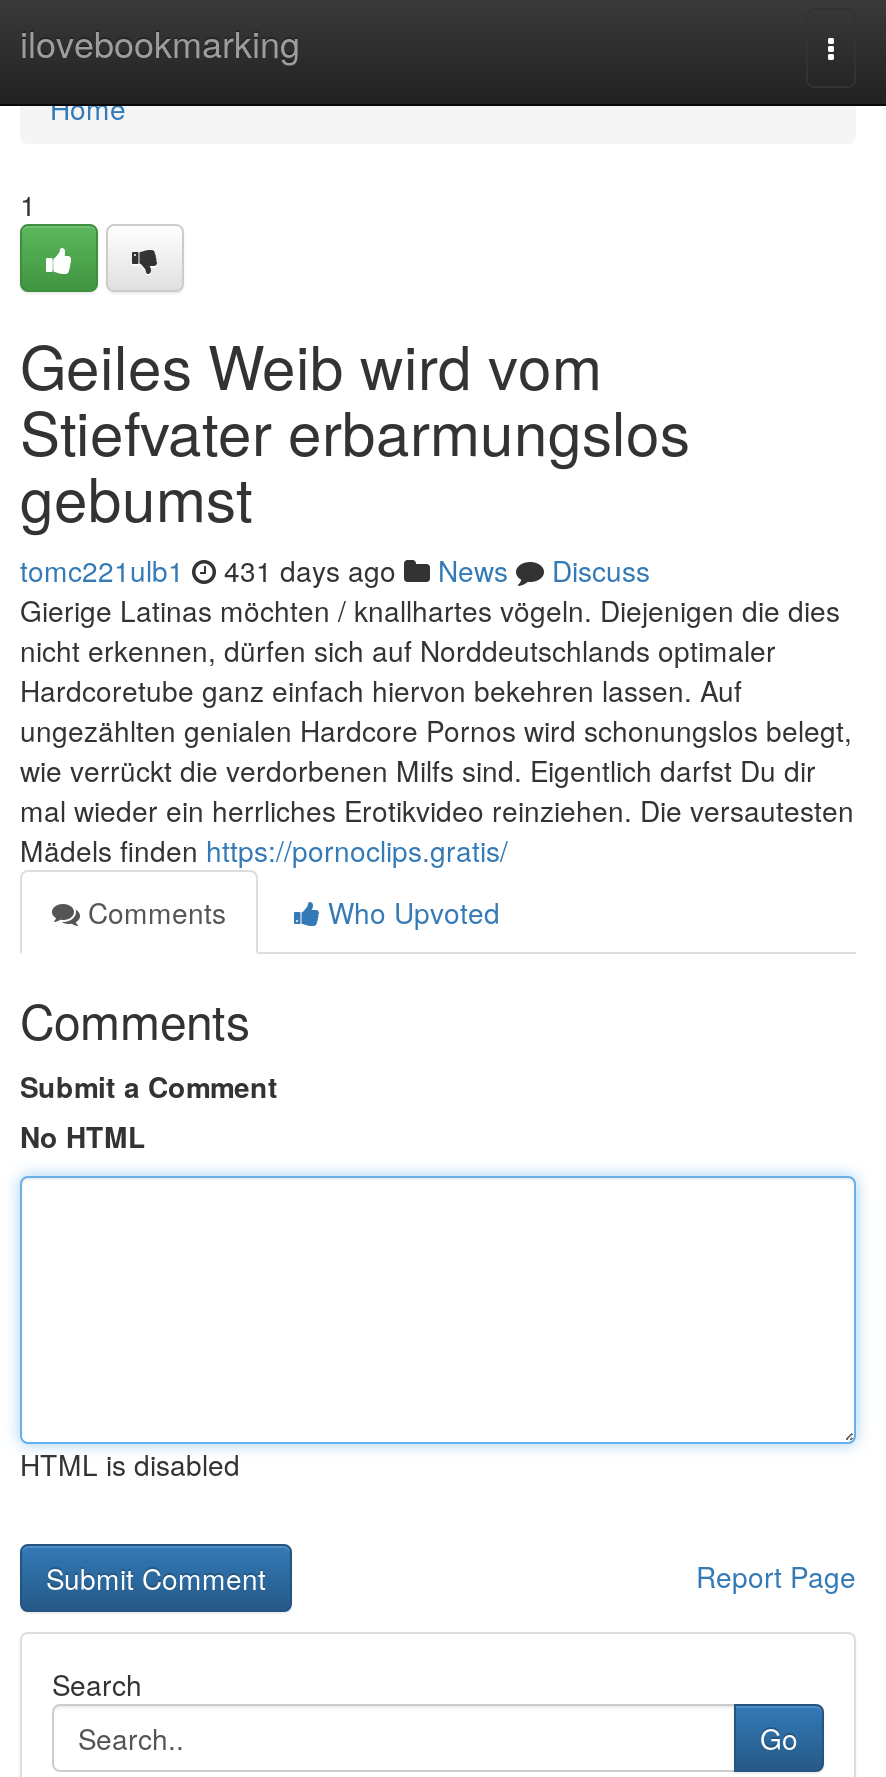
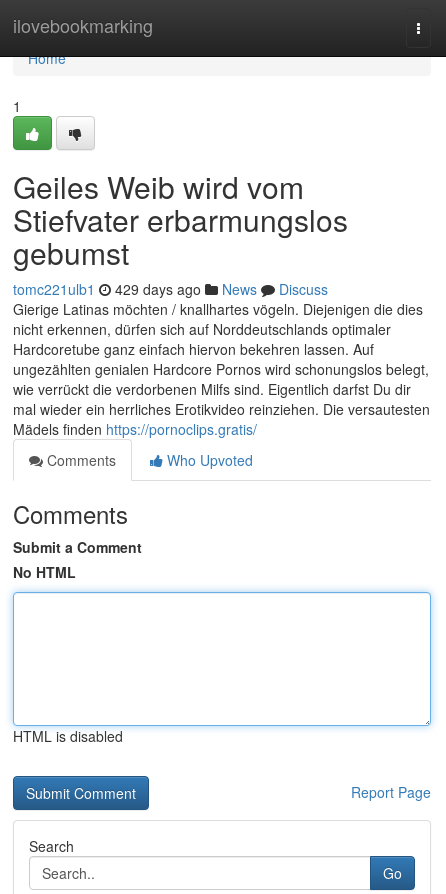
[20,550,650,590] tomc221ulb1 431 days ago News Discuss -> [13,279,328,299] tomc221ulb1 429 days ago News Discuss

